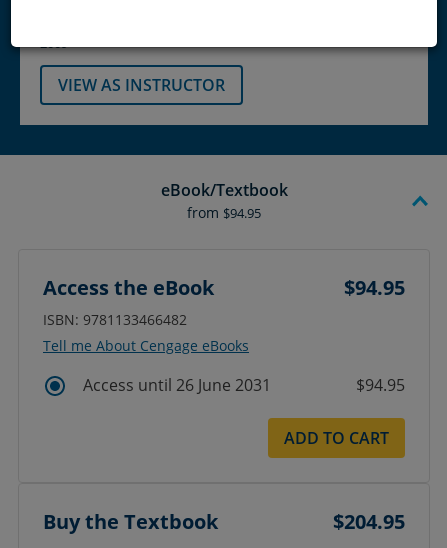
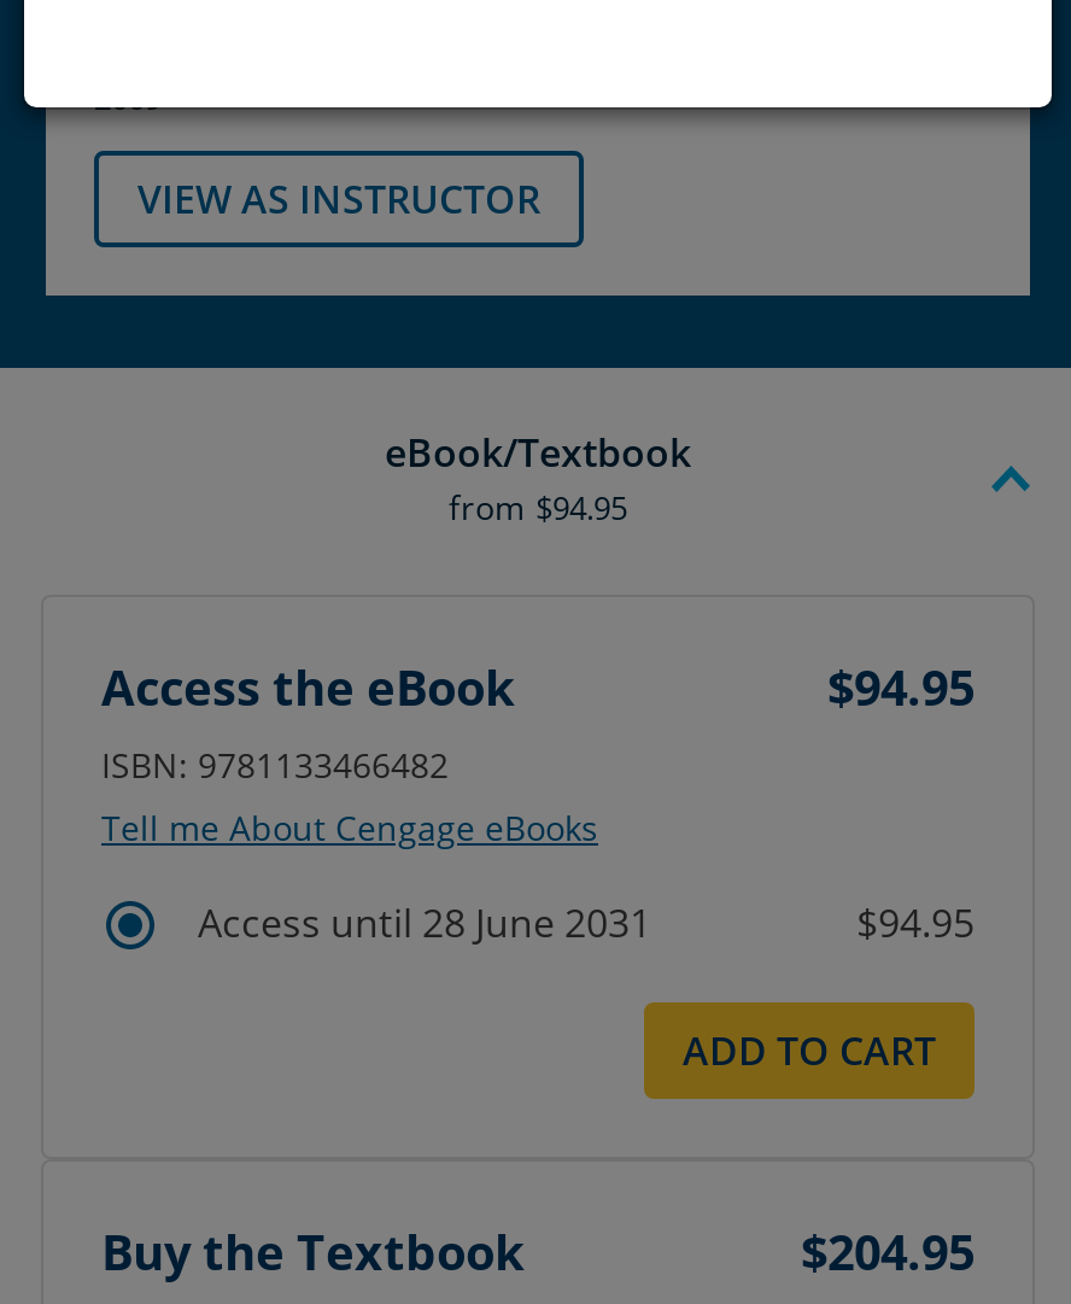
[83,374,271,396] Access until 26 June 2031 -> [198,896,651,949] Access until 28 June 2031

